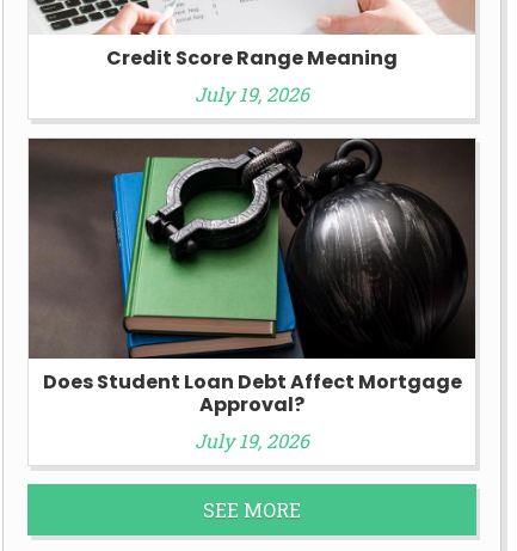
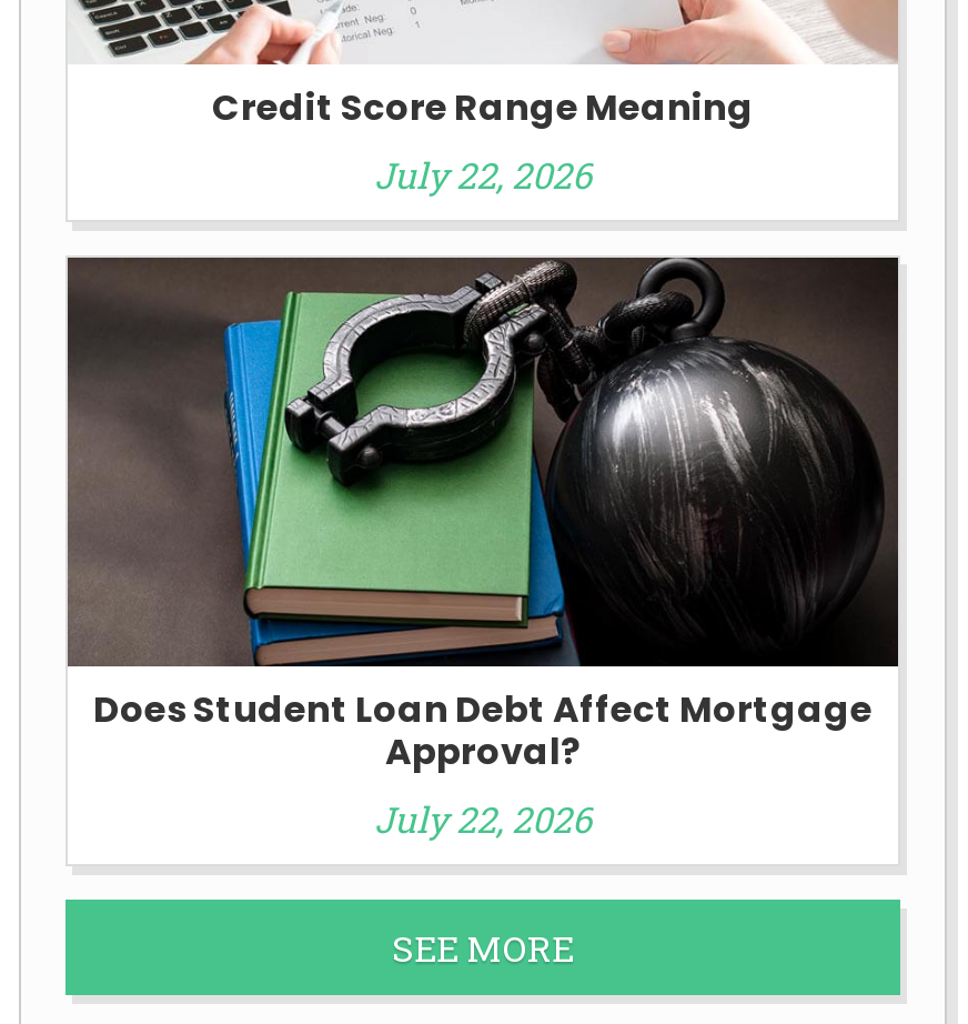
[195,81,309,106] July 19, 2026 -> [374,151,592,197] July 22, 2026
[195,428,309,453] July 19, 2026 -> [374,795,592,842] July 22, 2026

